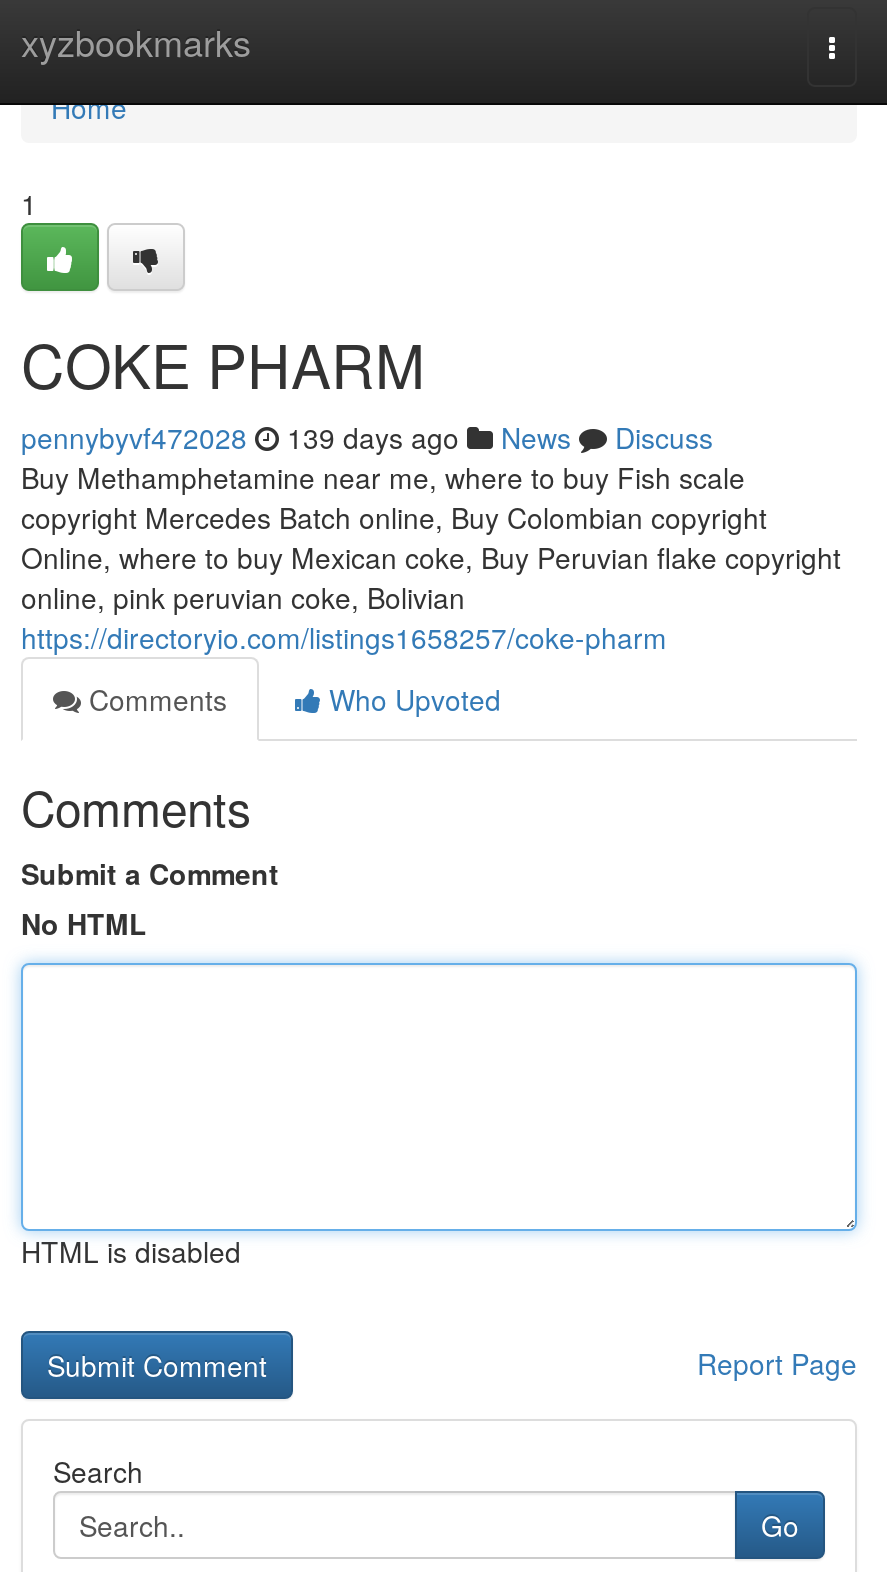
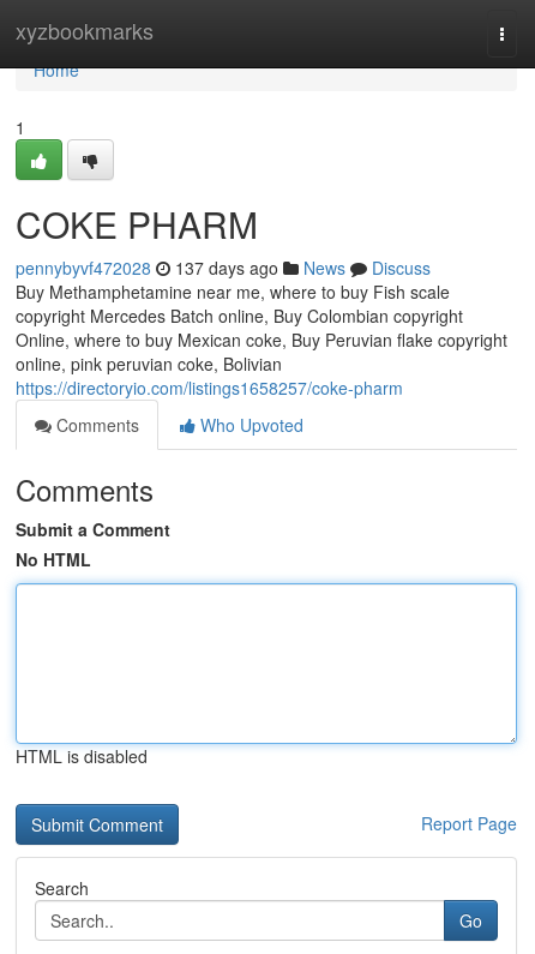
[21,417,713,457] pennybyvf472028 139 days ago News Discuss -> [16,256,431,280] pennybyvf472028 137 days ago News Discuss

